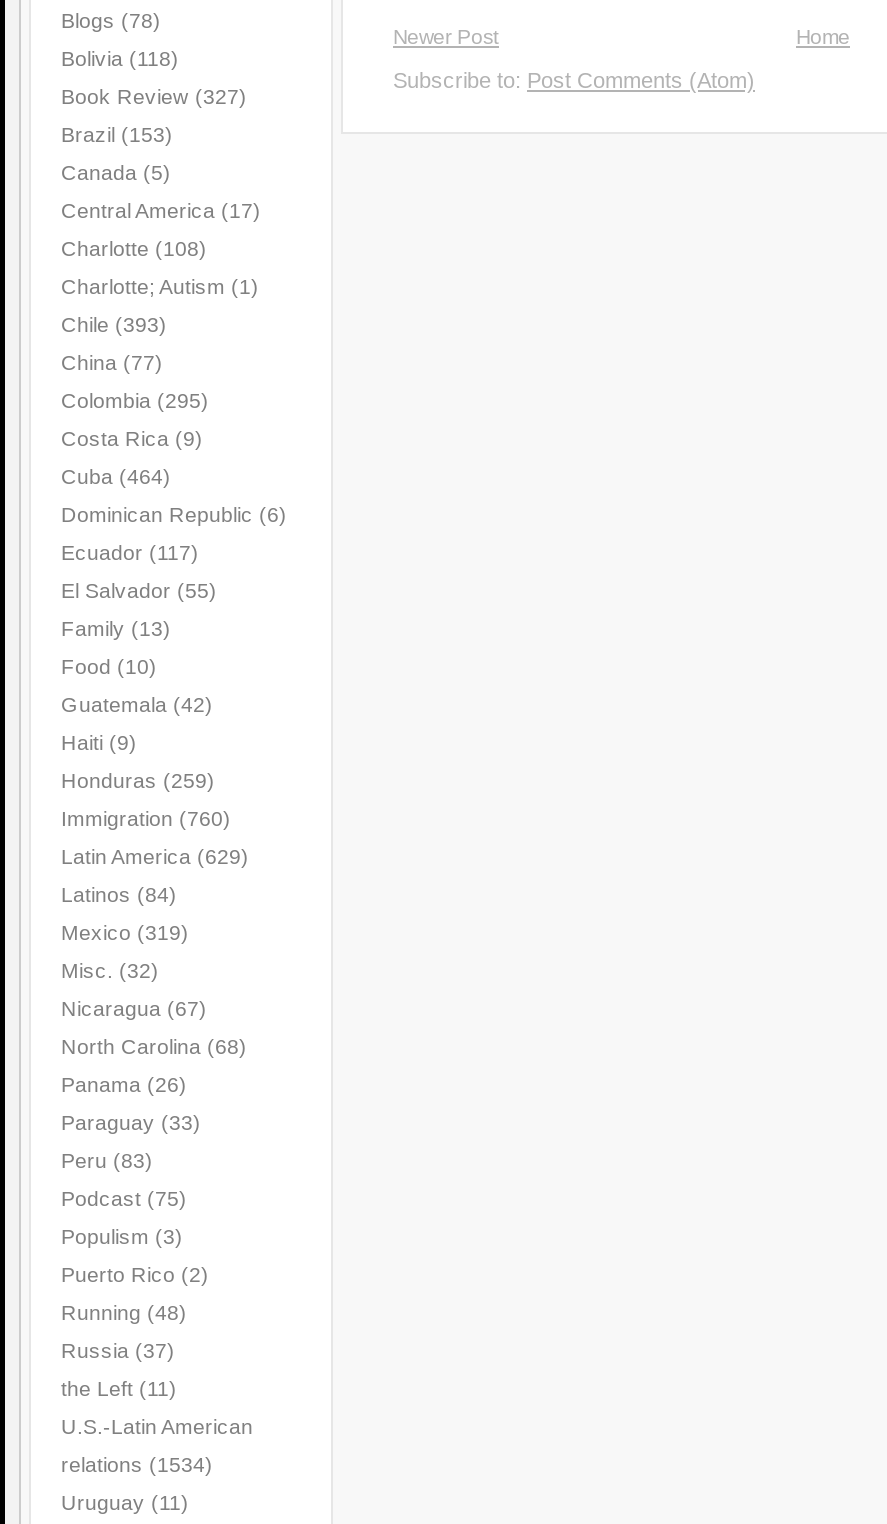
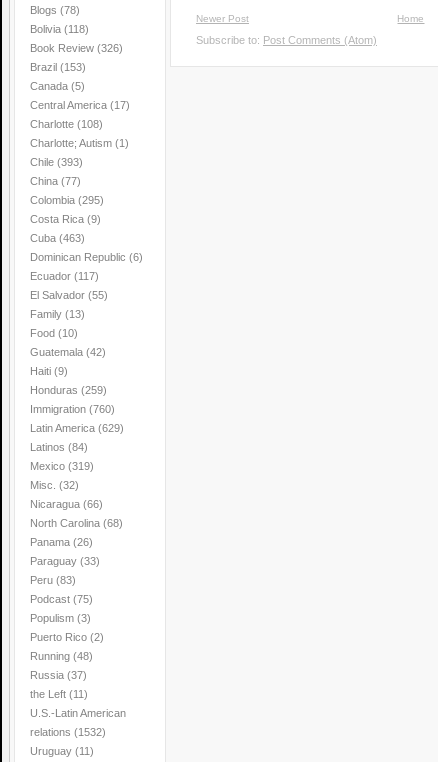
[61,84,247,108] Book Review (327) -> [30,42,123,54] Book Review (326)
[61,464,171,488] Cuba (464) -> [30,232,85,244] Cuba (463)
[61,996,207,1020] Nicaragua (67) -> [30,498,103,510] Nicaragua (66)
[61,1452,213,1476] relations (1534) -> [30,726,106,738] relations (1532)

